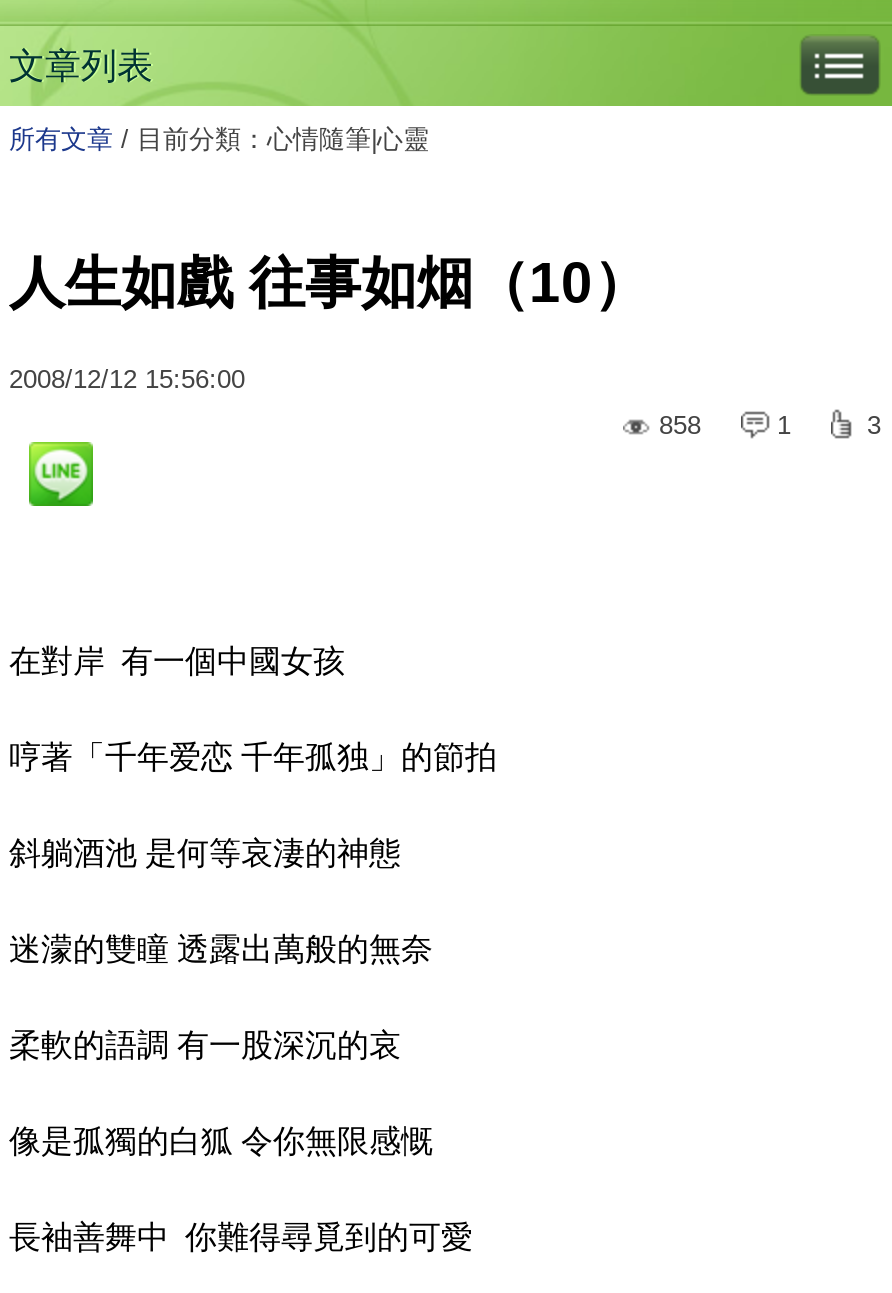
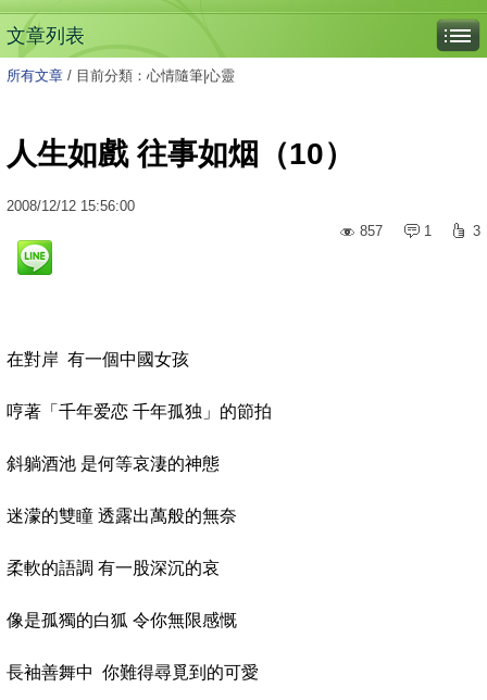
[659,410,701,440] 858 -> [360,223,383,239] 857

